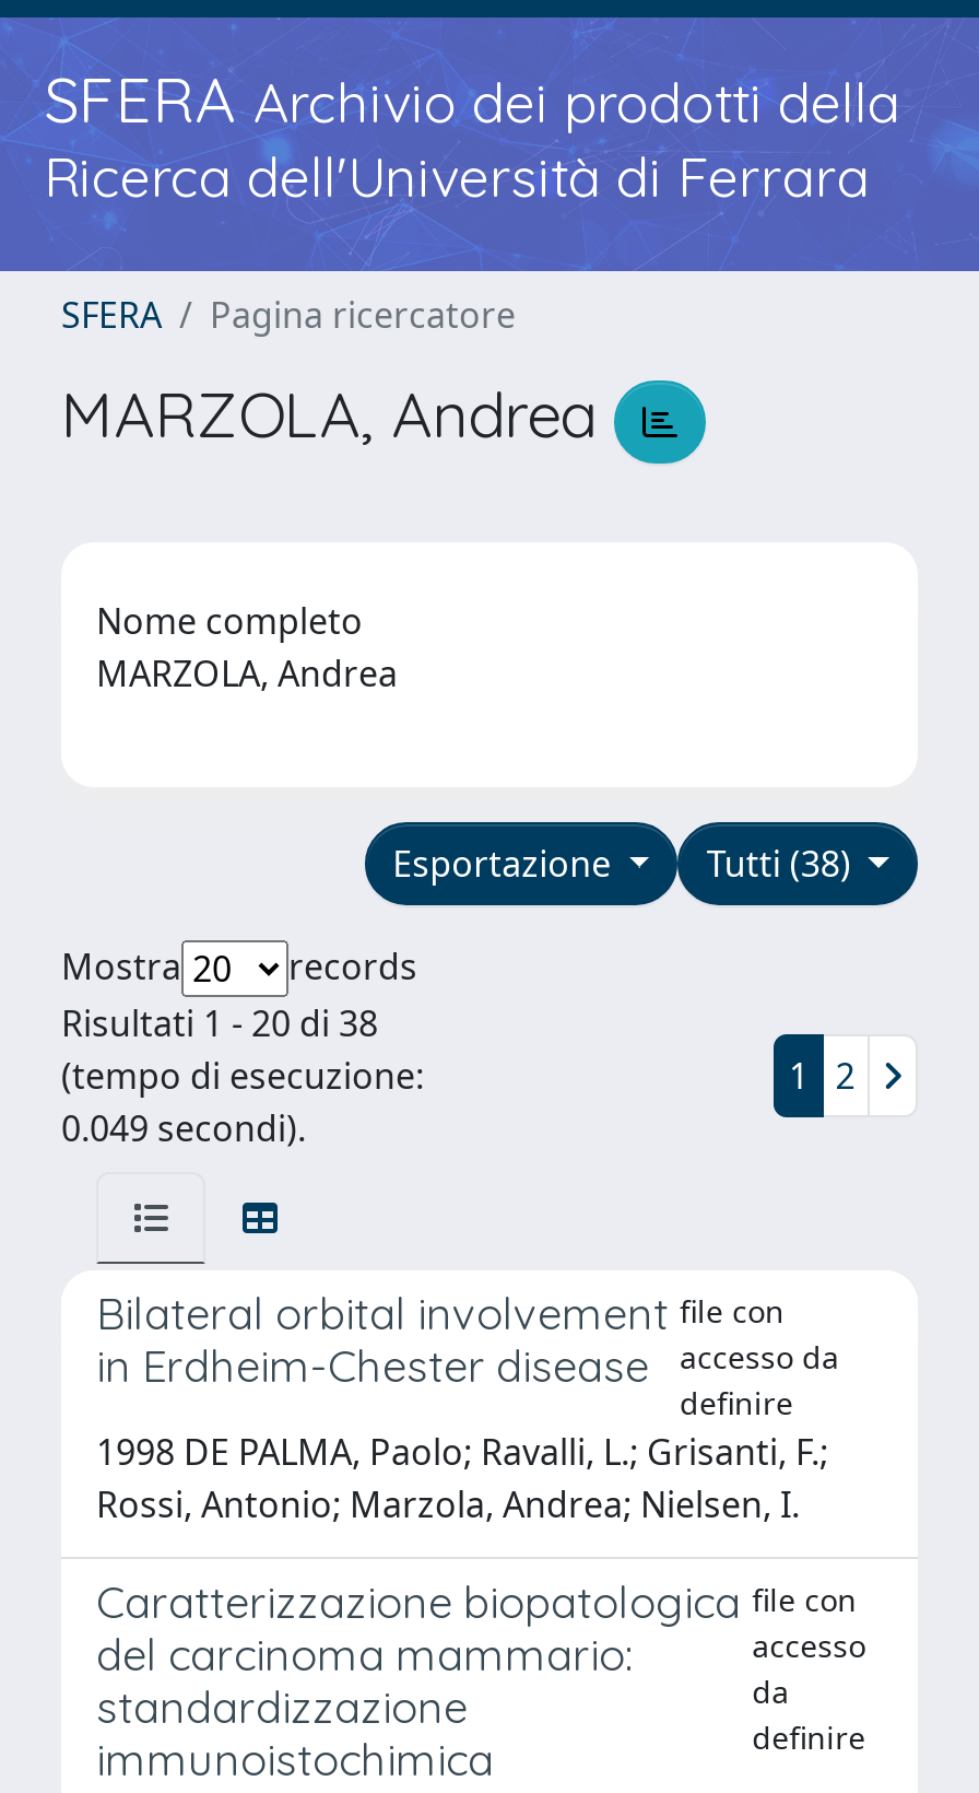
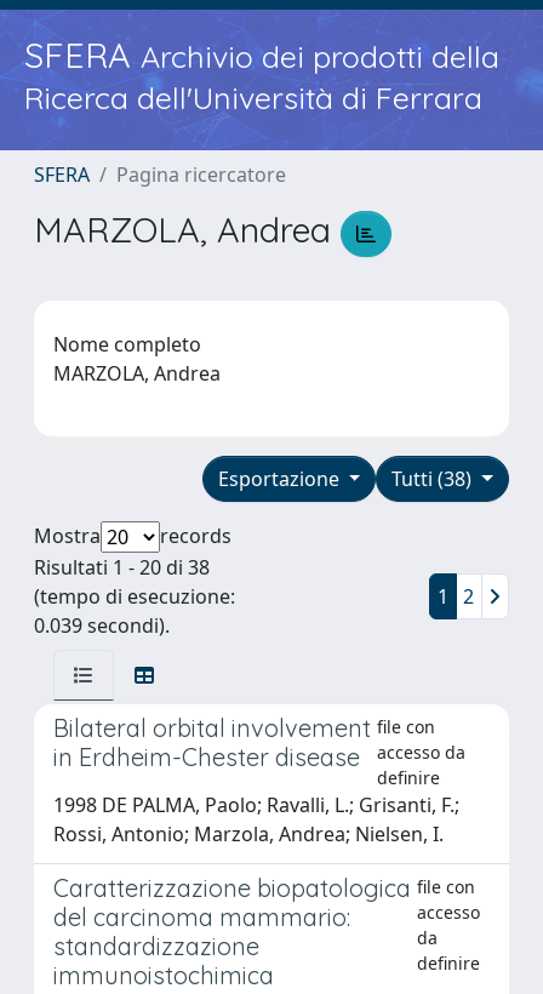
[61,1104,306,1152] 0.049 secondi). -> [34,612,170,639] 0.039 secondi).

